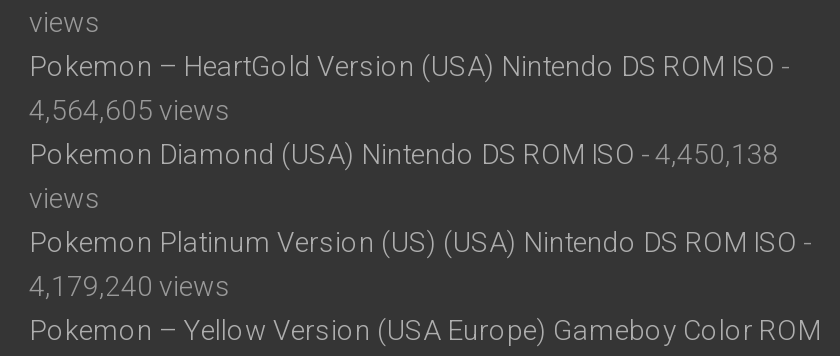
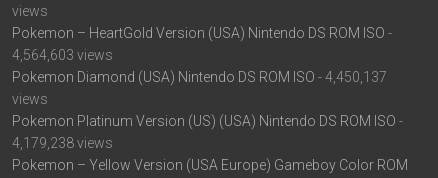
[29,94,231,126] 4,564,605 views -> [12,47,113,63] 4,564,603 views
[29,138,779,170] Pokemon Diamond (USA) Nintendo DS ROM ISO - 4,450,138 -> [12,69,387,85] Pokemon Diamond (USA) Nintendo DS ROM ISO - 4,450,137
[29,270,231,302] 4,179,240 views -> [12,135,113,151] 4,179,238 views

